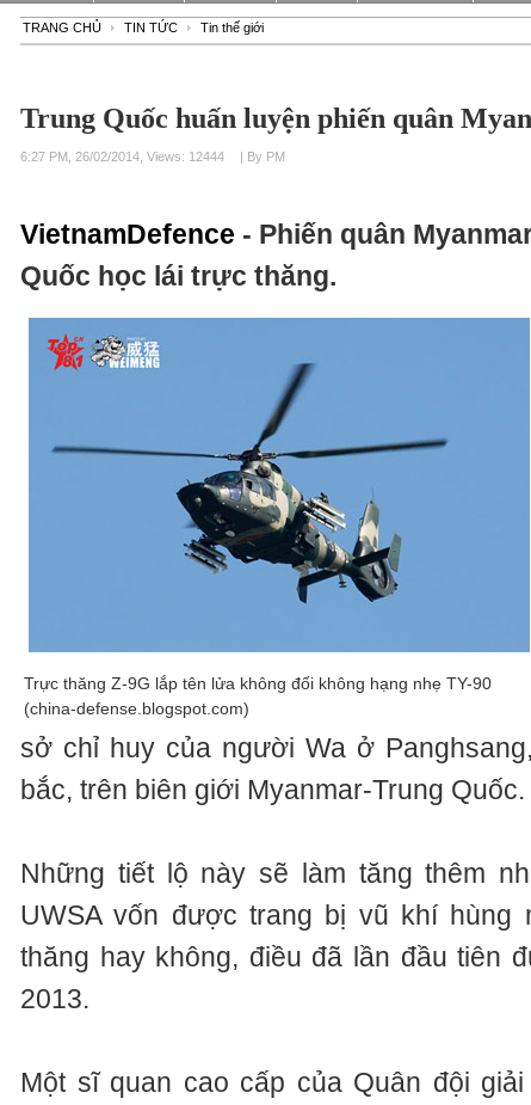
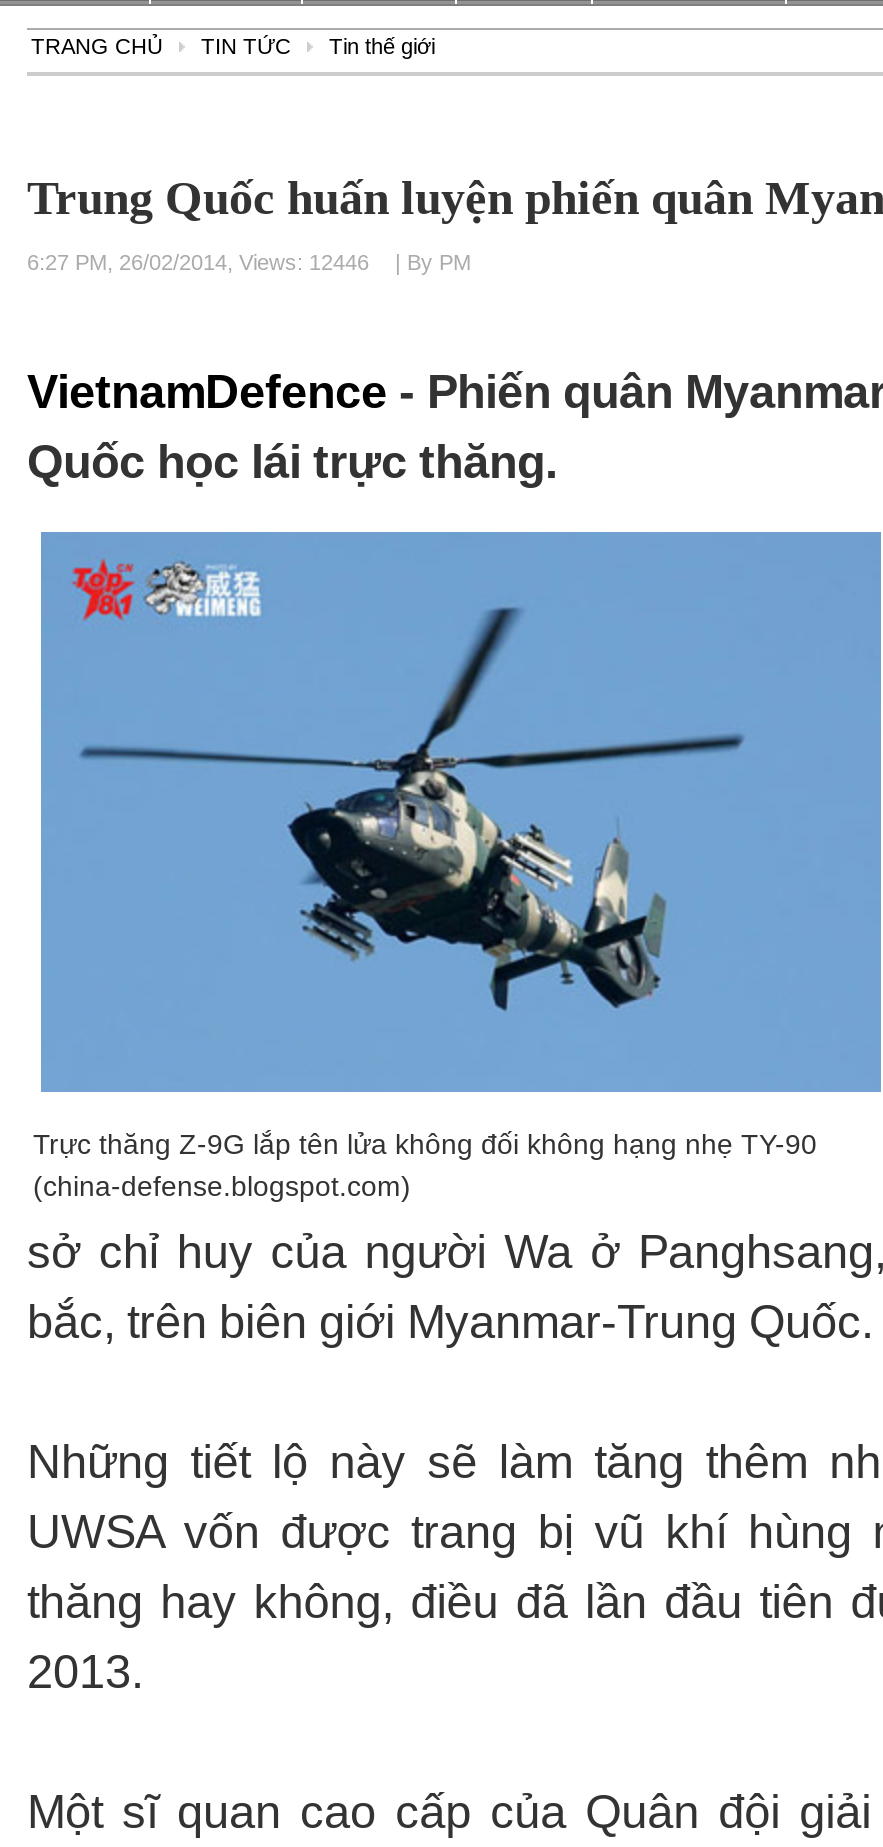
[20,149,228,164] 6:27 PM, 26/02/2014, Views: 12444 -> [27,250,375,274] 6:27 PM, 26/02/2014, Views: 12446

